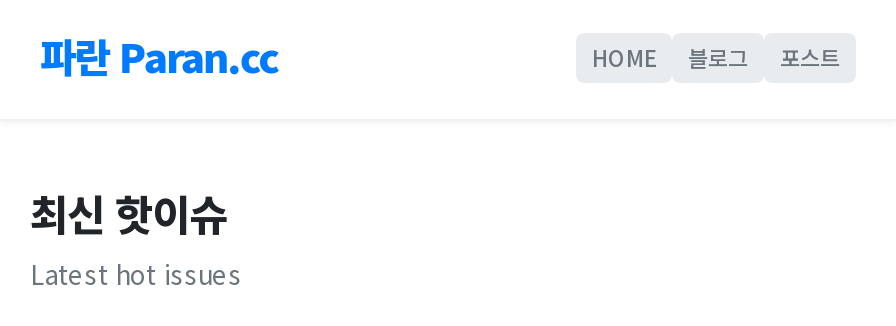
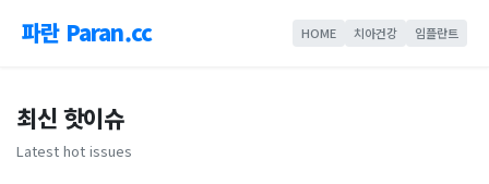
[688,40,840,72] 블로그 | 포스트 -> [354,23,458,41] 치아건강 | 임플란트

